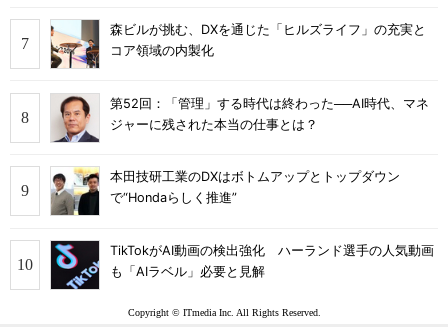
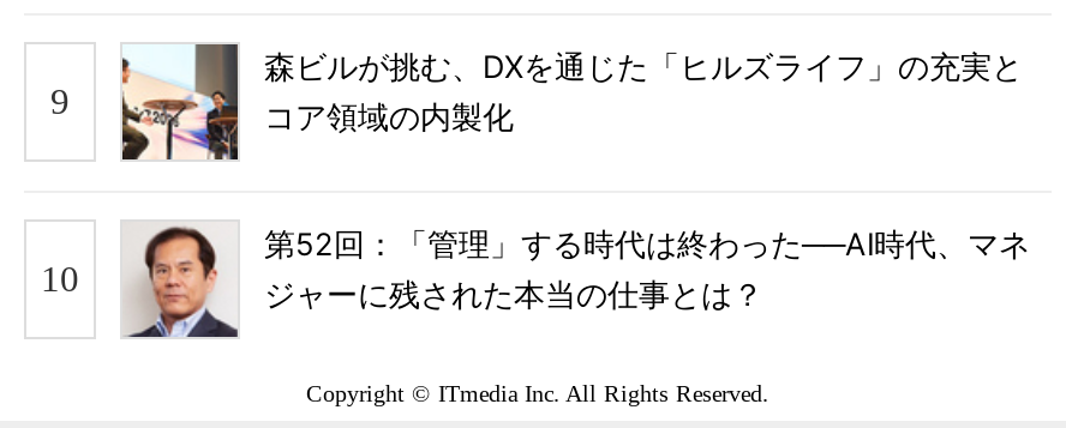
[52,167,400,216] [image] | 本田技研工業のDXはボトムアップとトップダウン | で“Hondaらしく推進” -> none
[50,240,434,290] [image] | TikTokがAI動画の検出強化 ハーランド選手の人気動画 | も「AIラベル」必要と見解 -> none

